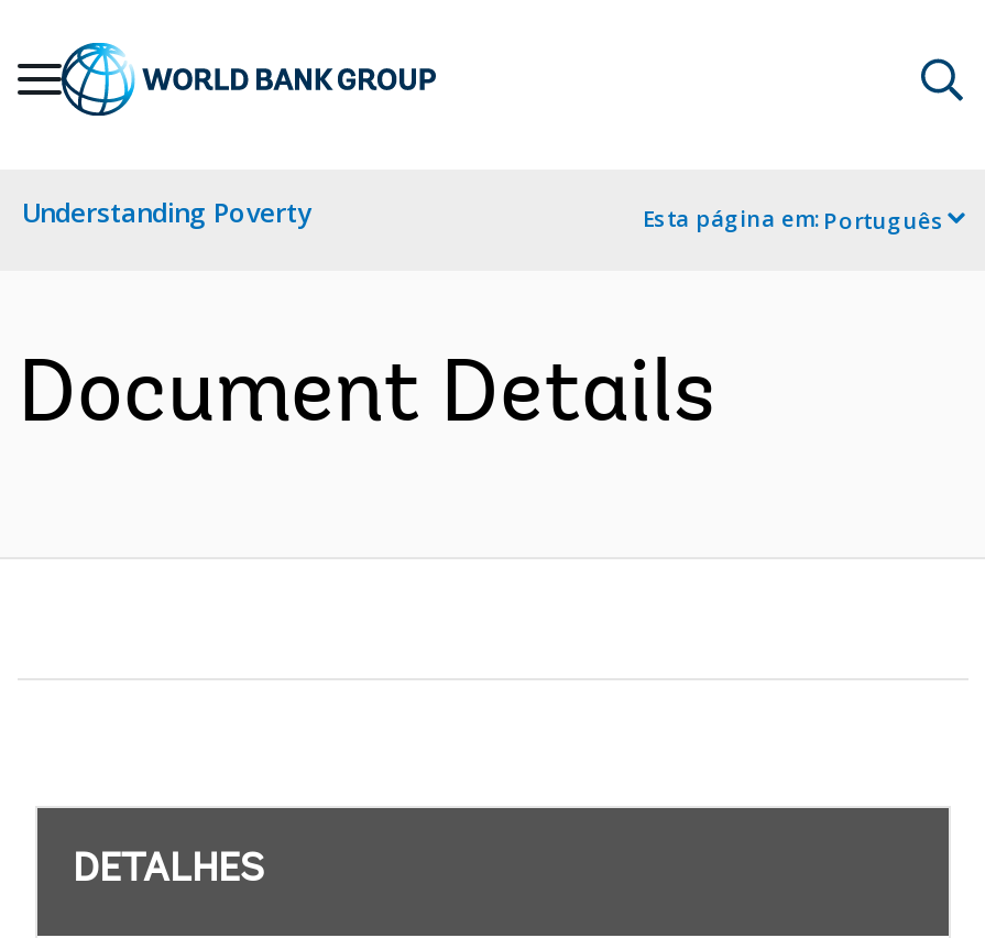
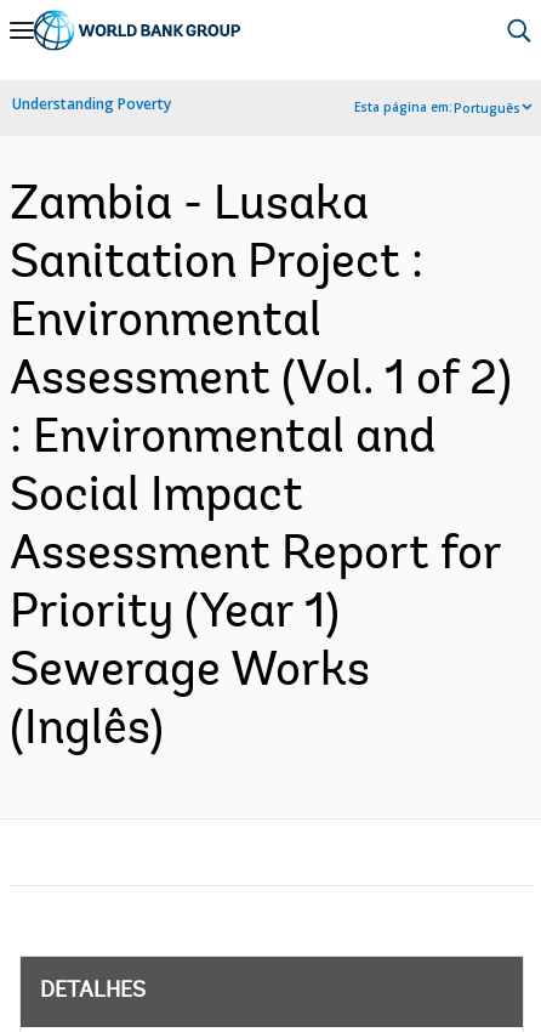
[18,355,715,443] Document Details -> [10,182,512,755] Zambia - Lusaka | Sanitation Project : | Environmental | Assessment (Vol. 1 of 2) | : Environmental and | Social Impact | Assessment Report for | Priority (Year 1) | Sewerage Works | (Inglês)

